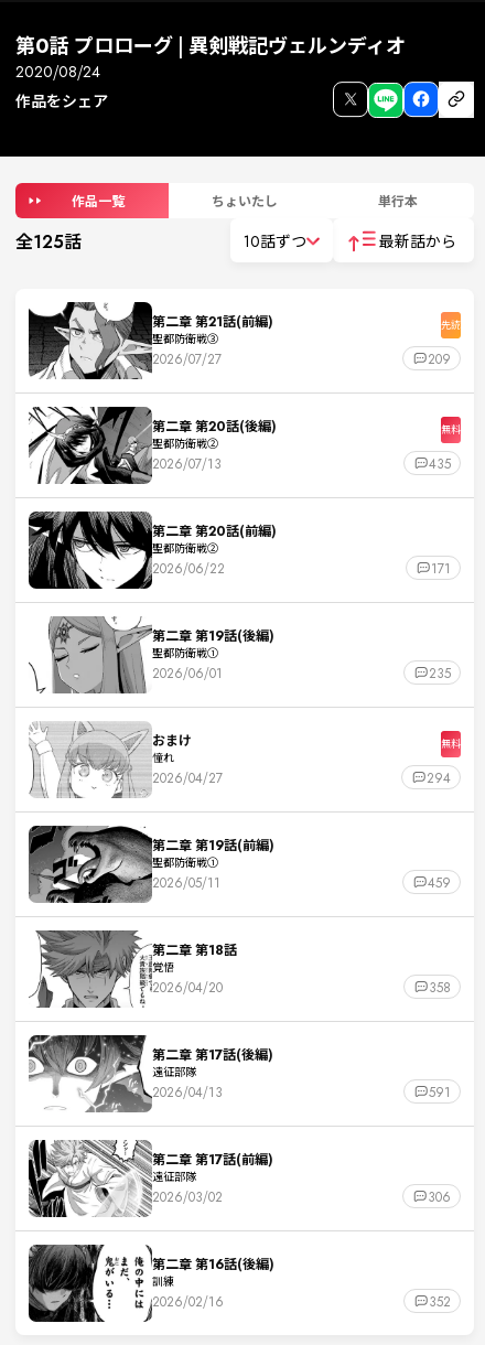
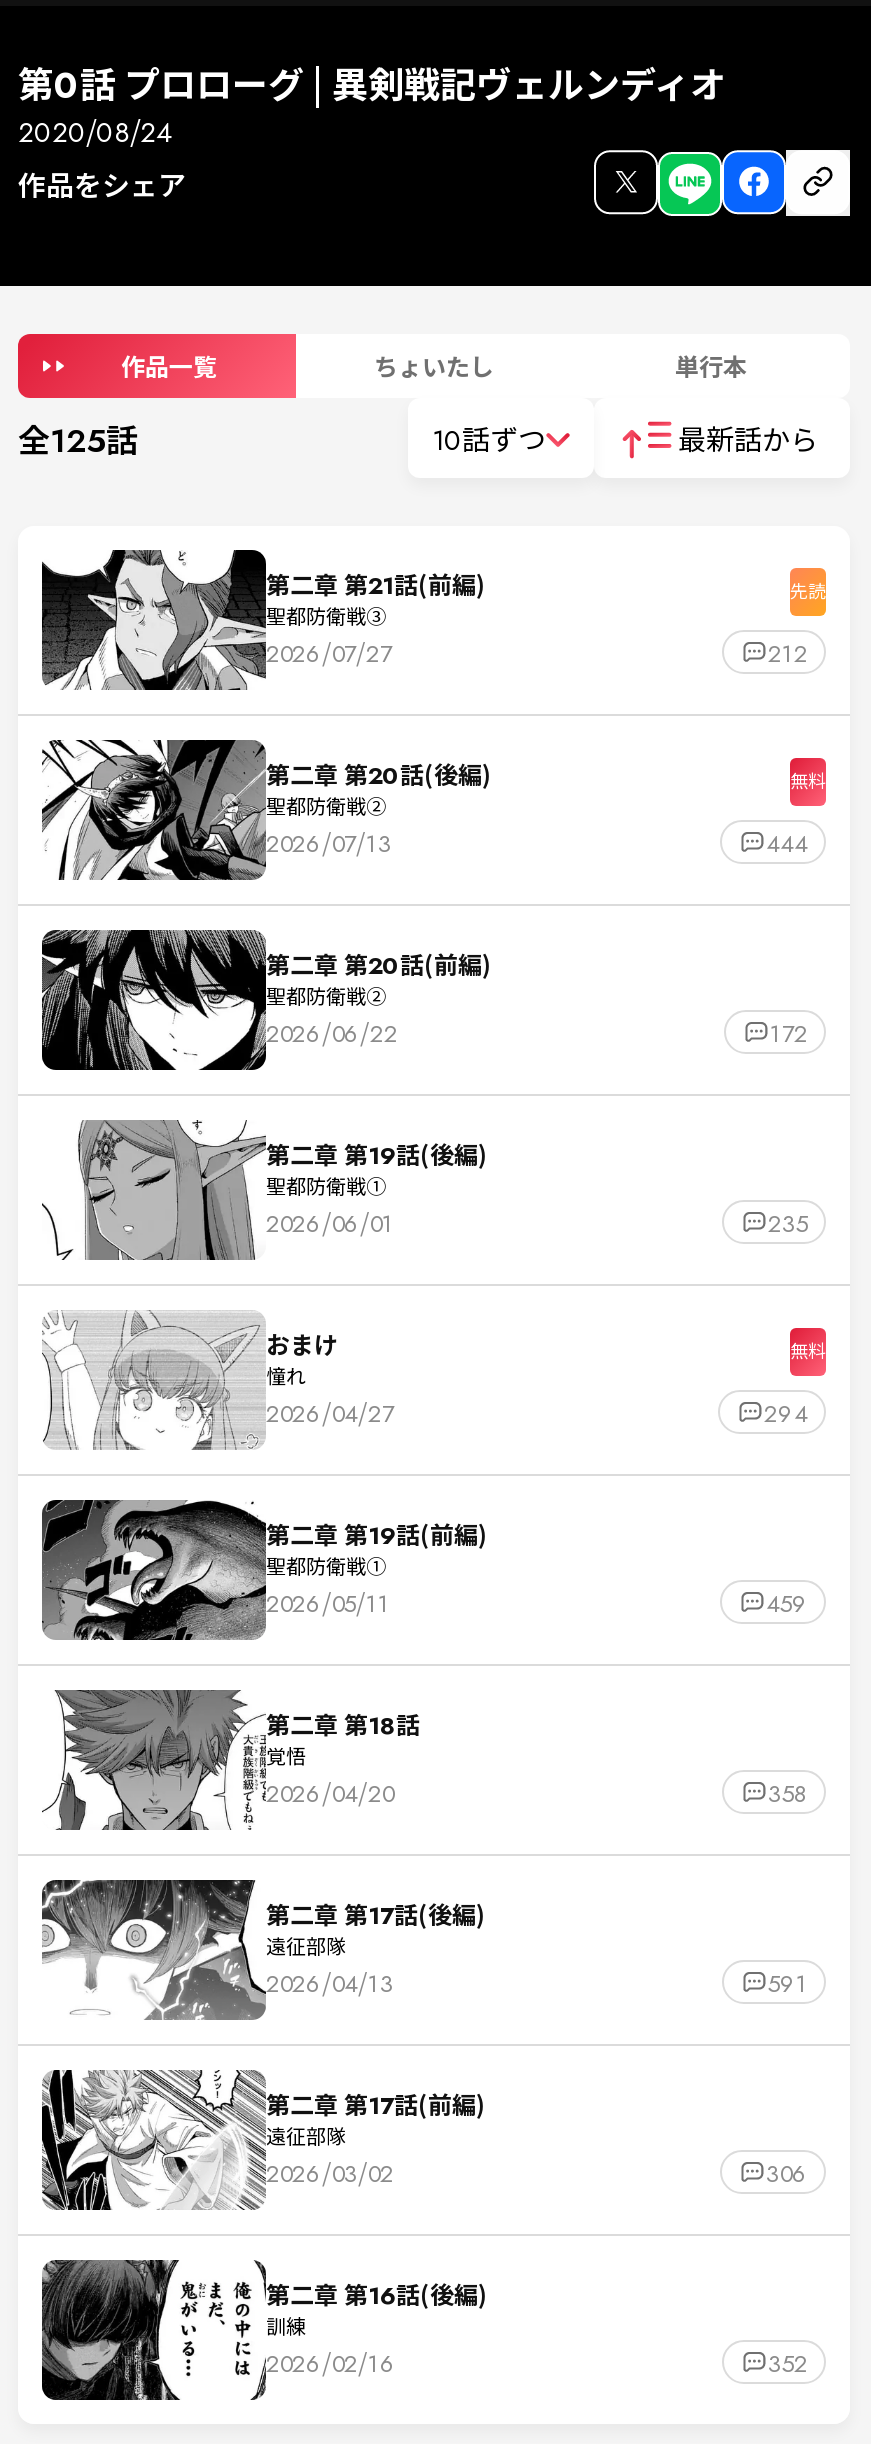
[428,348,451,367] 209 -> [768,633,808,667] 212
[429,453,451,471] 435 -> [766,823,808,857] 444
[431,557,451,576] 171 -> [770,1013,808,1047] 172

